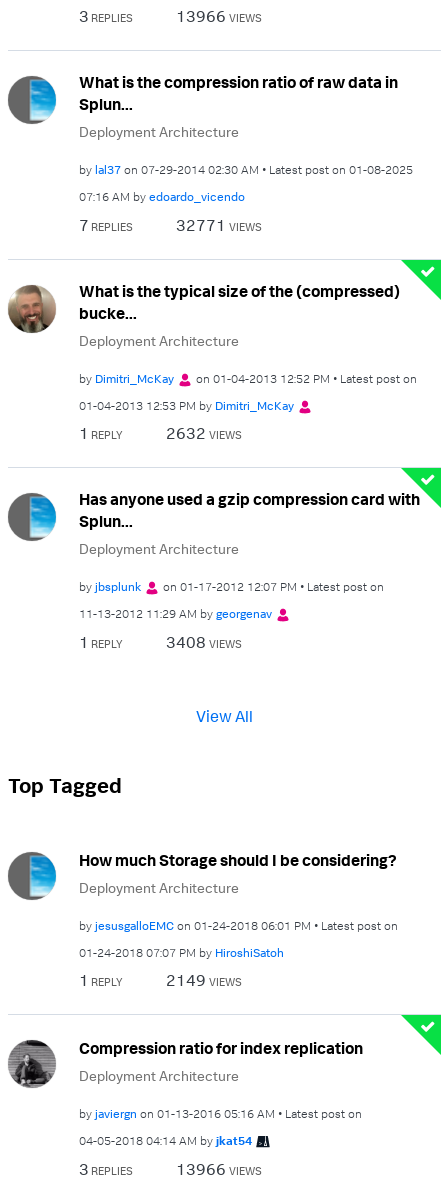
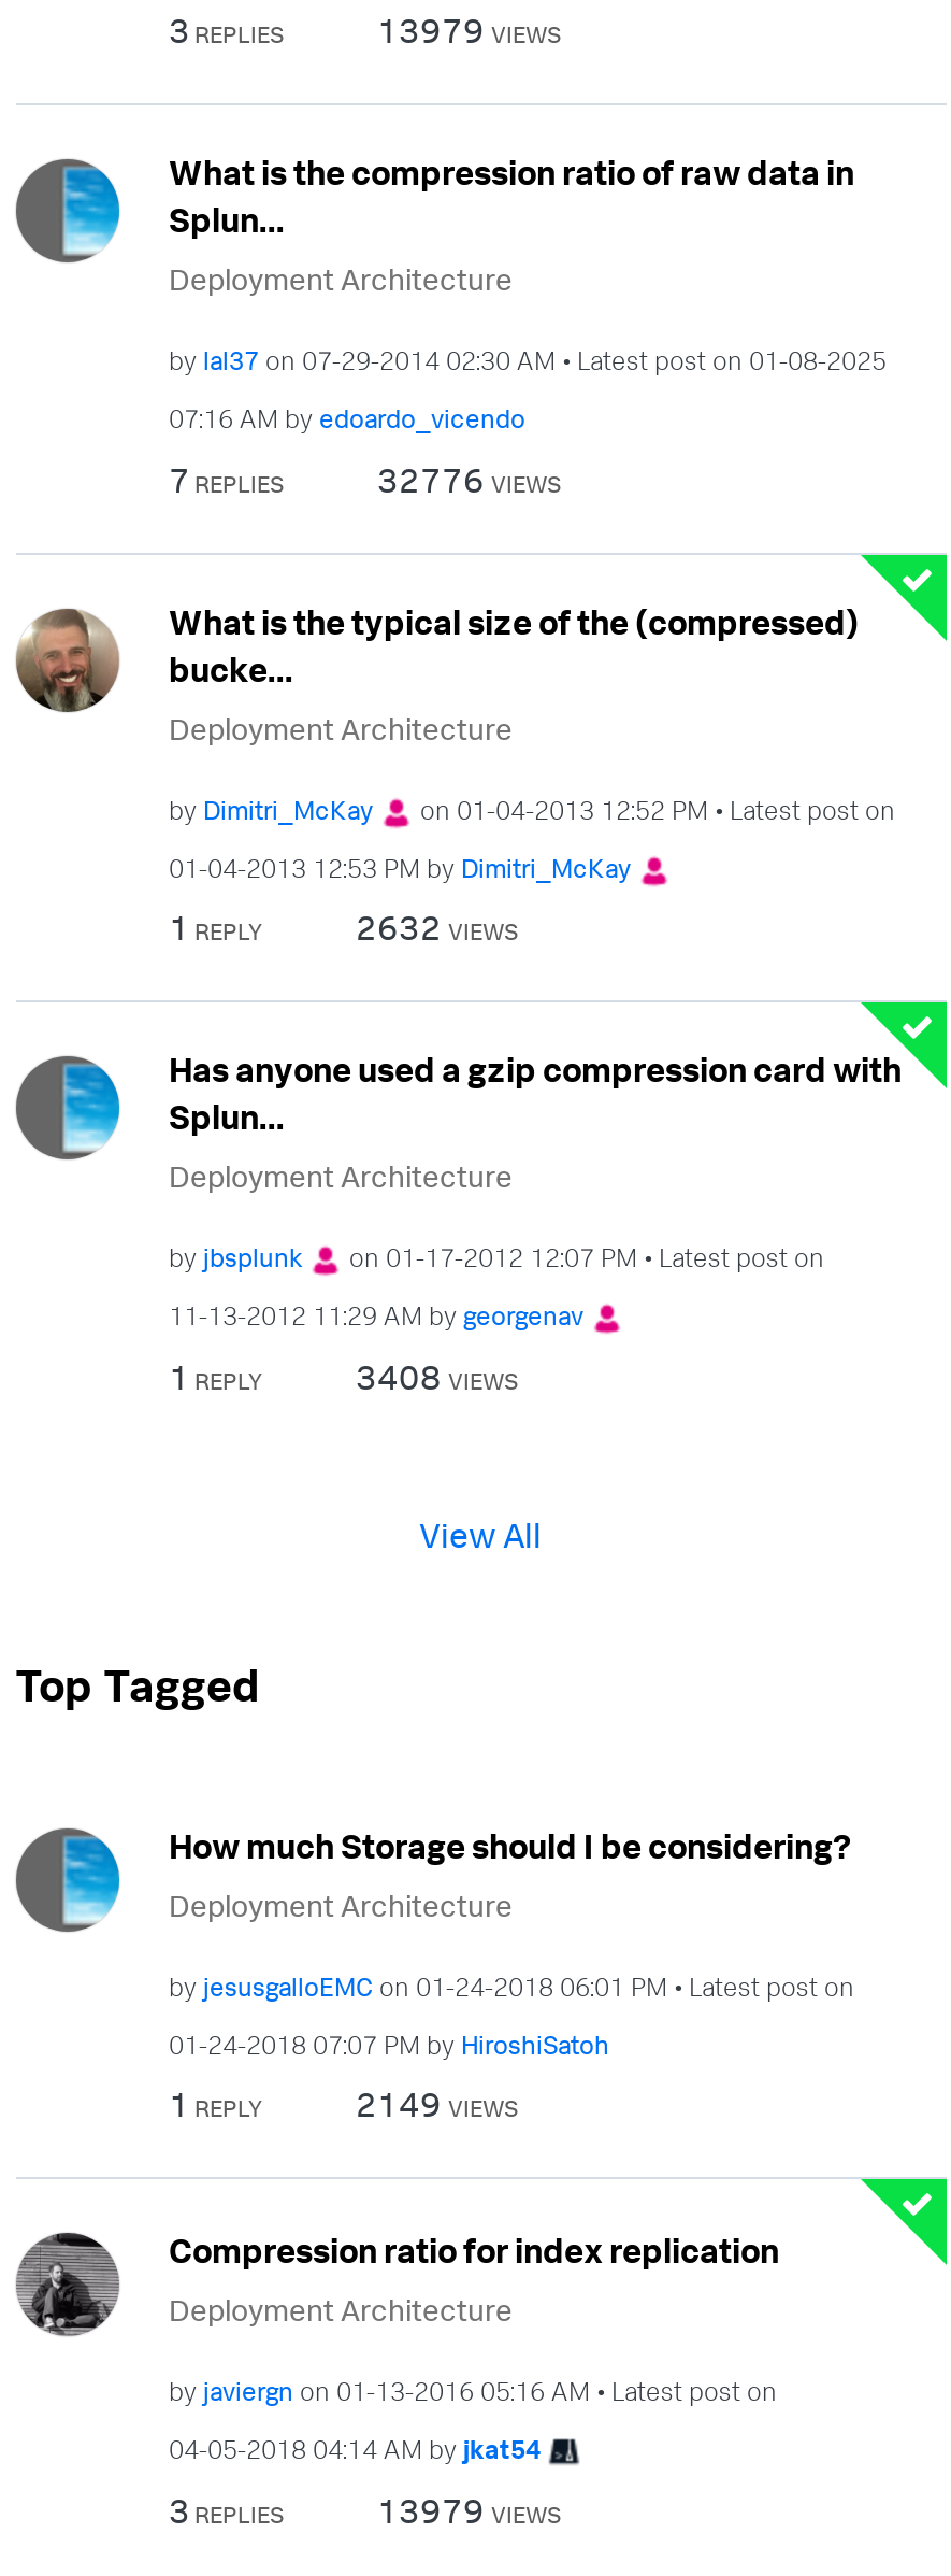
[176,6,262,26] 13966 VIEWS -> [377,9,562,52] 13979 VIEWS
[176,214,262,234] 32771 VIEWS -> [377,457,562,500] 32776 VIEWS
[176,1158,262,1178] 13966 VIEWS -> [377,2488,562,2531] 13979 VIEWS

